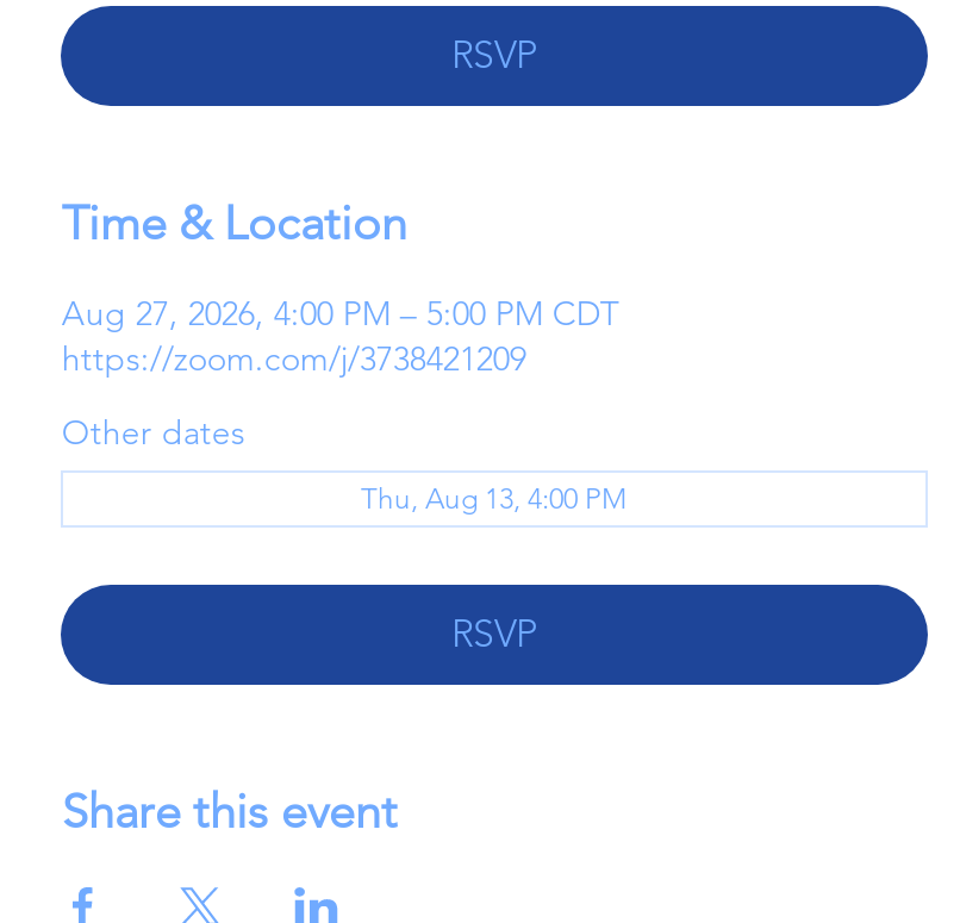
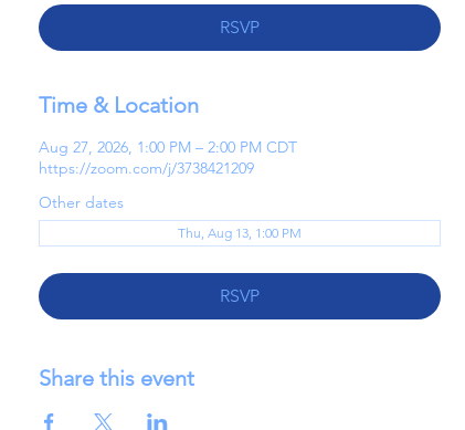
[62,293,619,336] Aug 27, 2026, 4:00 PM – 5:00 PM CDT -> [39,138,298,157] Aug 27, 2026, 1:00 PM – 2:00 PM CDT
[361,481,628,517] Thu, Aug 13, 4:00 PM -> [178,225,302,241] Thu, Aug 13, 1:00 PM

